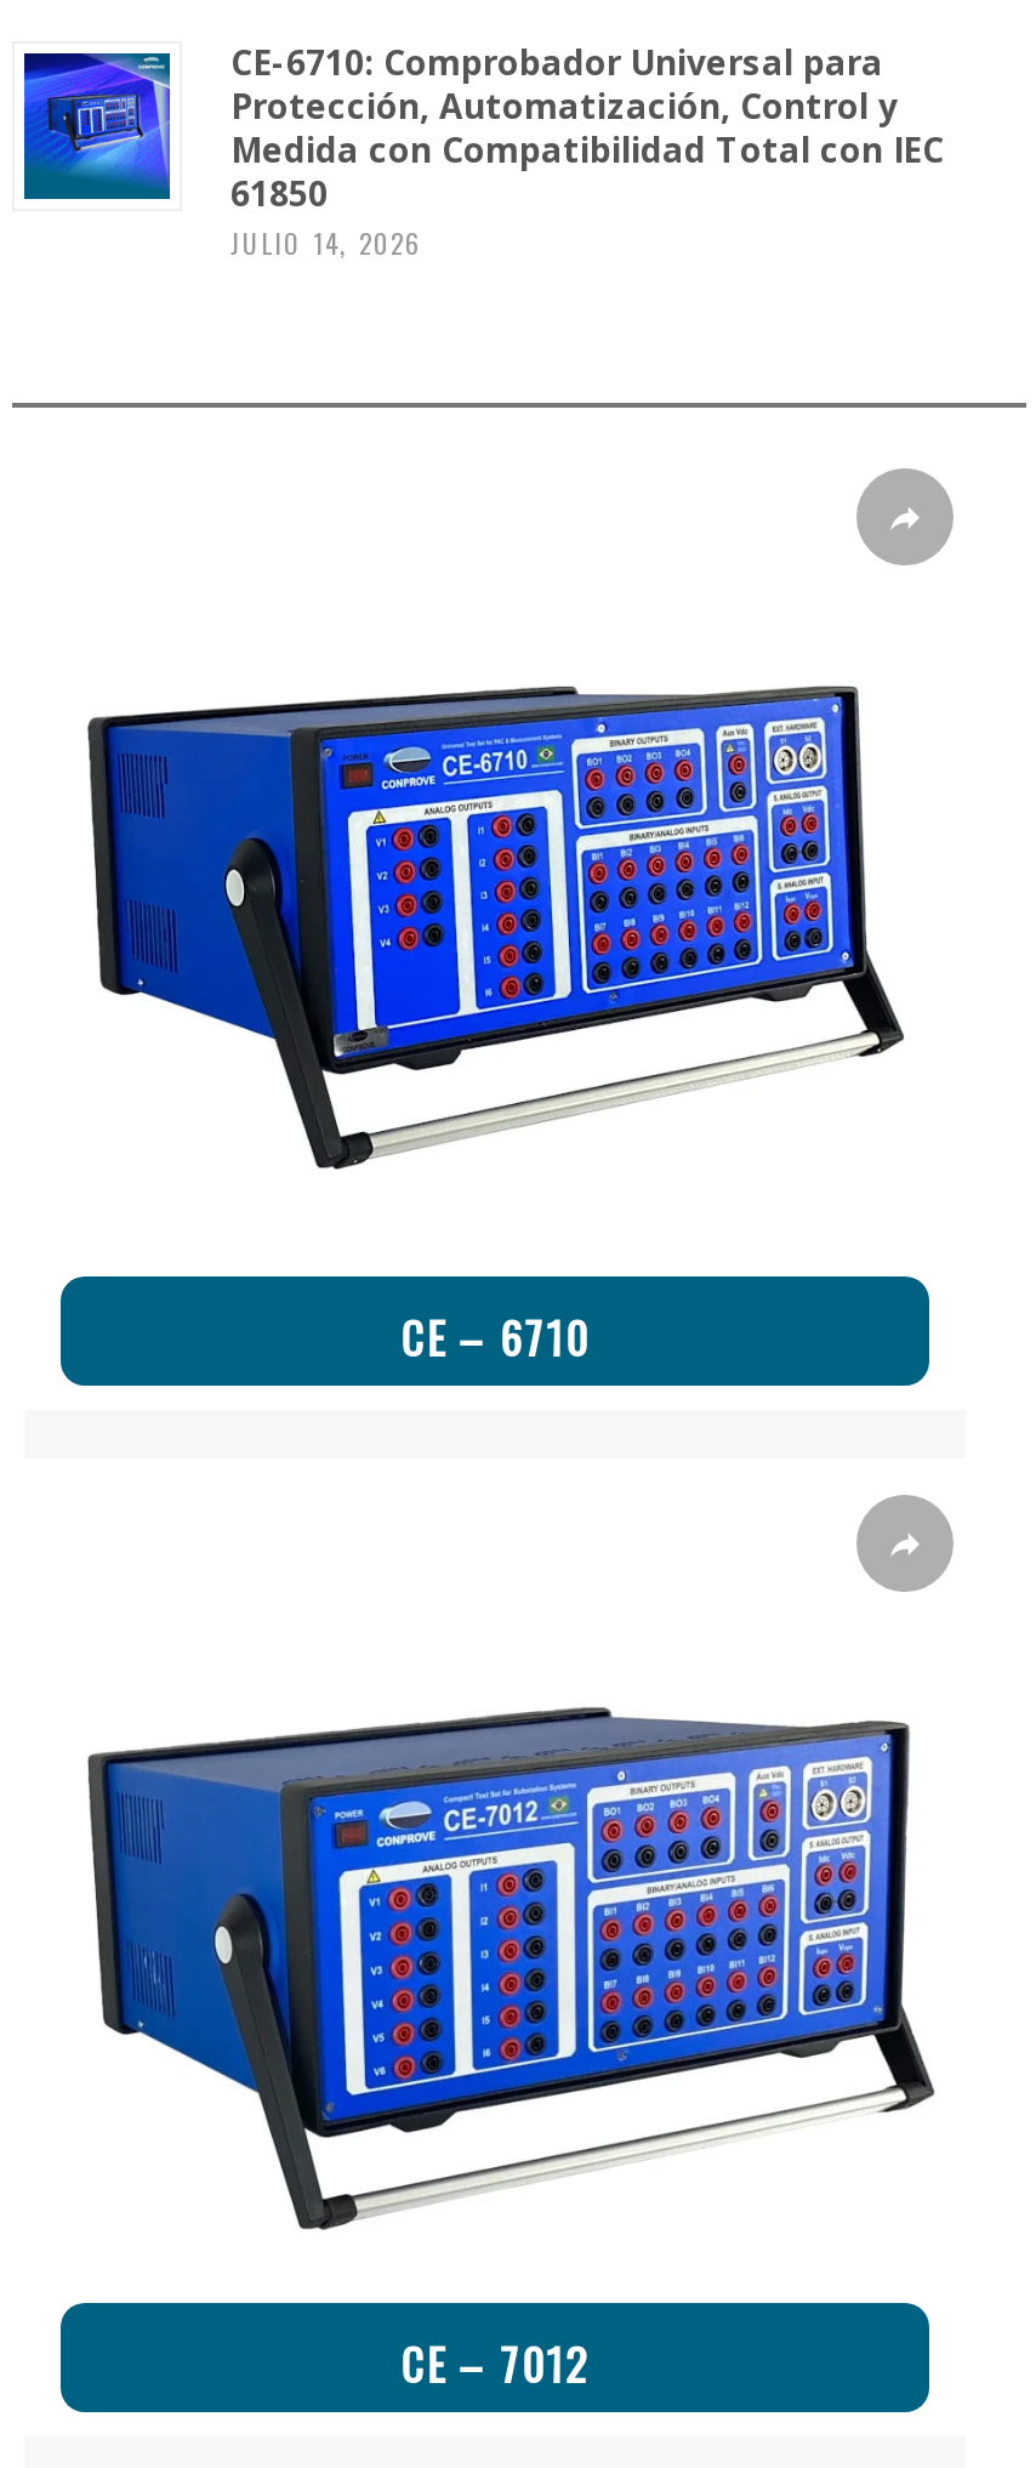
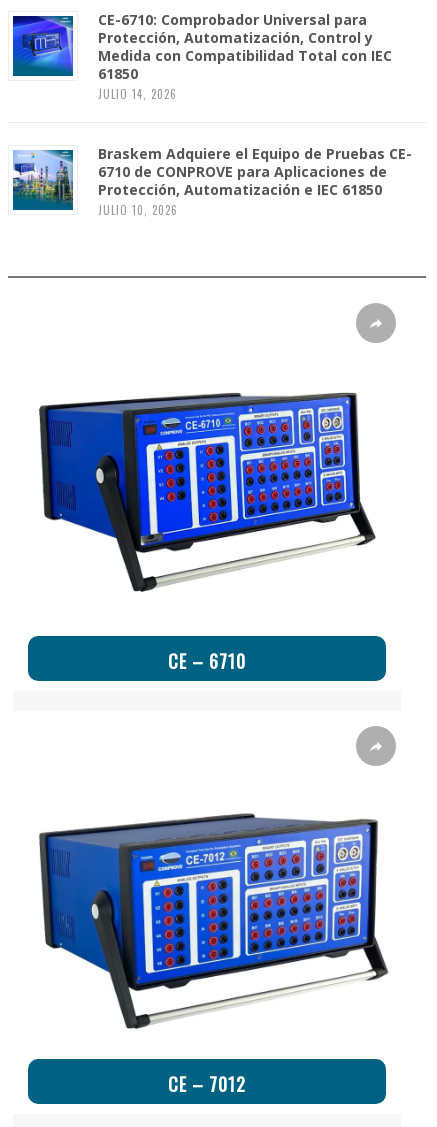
none -> [12,144,412,218] [image] | Braskem Adquiere el Equipo de Pruebas CE- | 6710 de CONPROVE para Aplicaciones de | Protección, Automatización e IEC 61850 | JULIO 10, 2026

